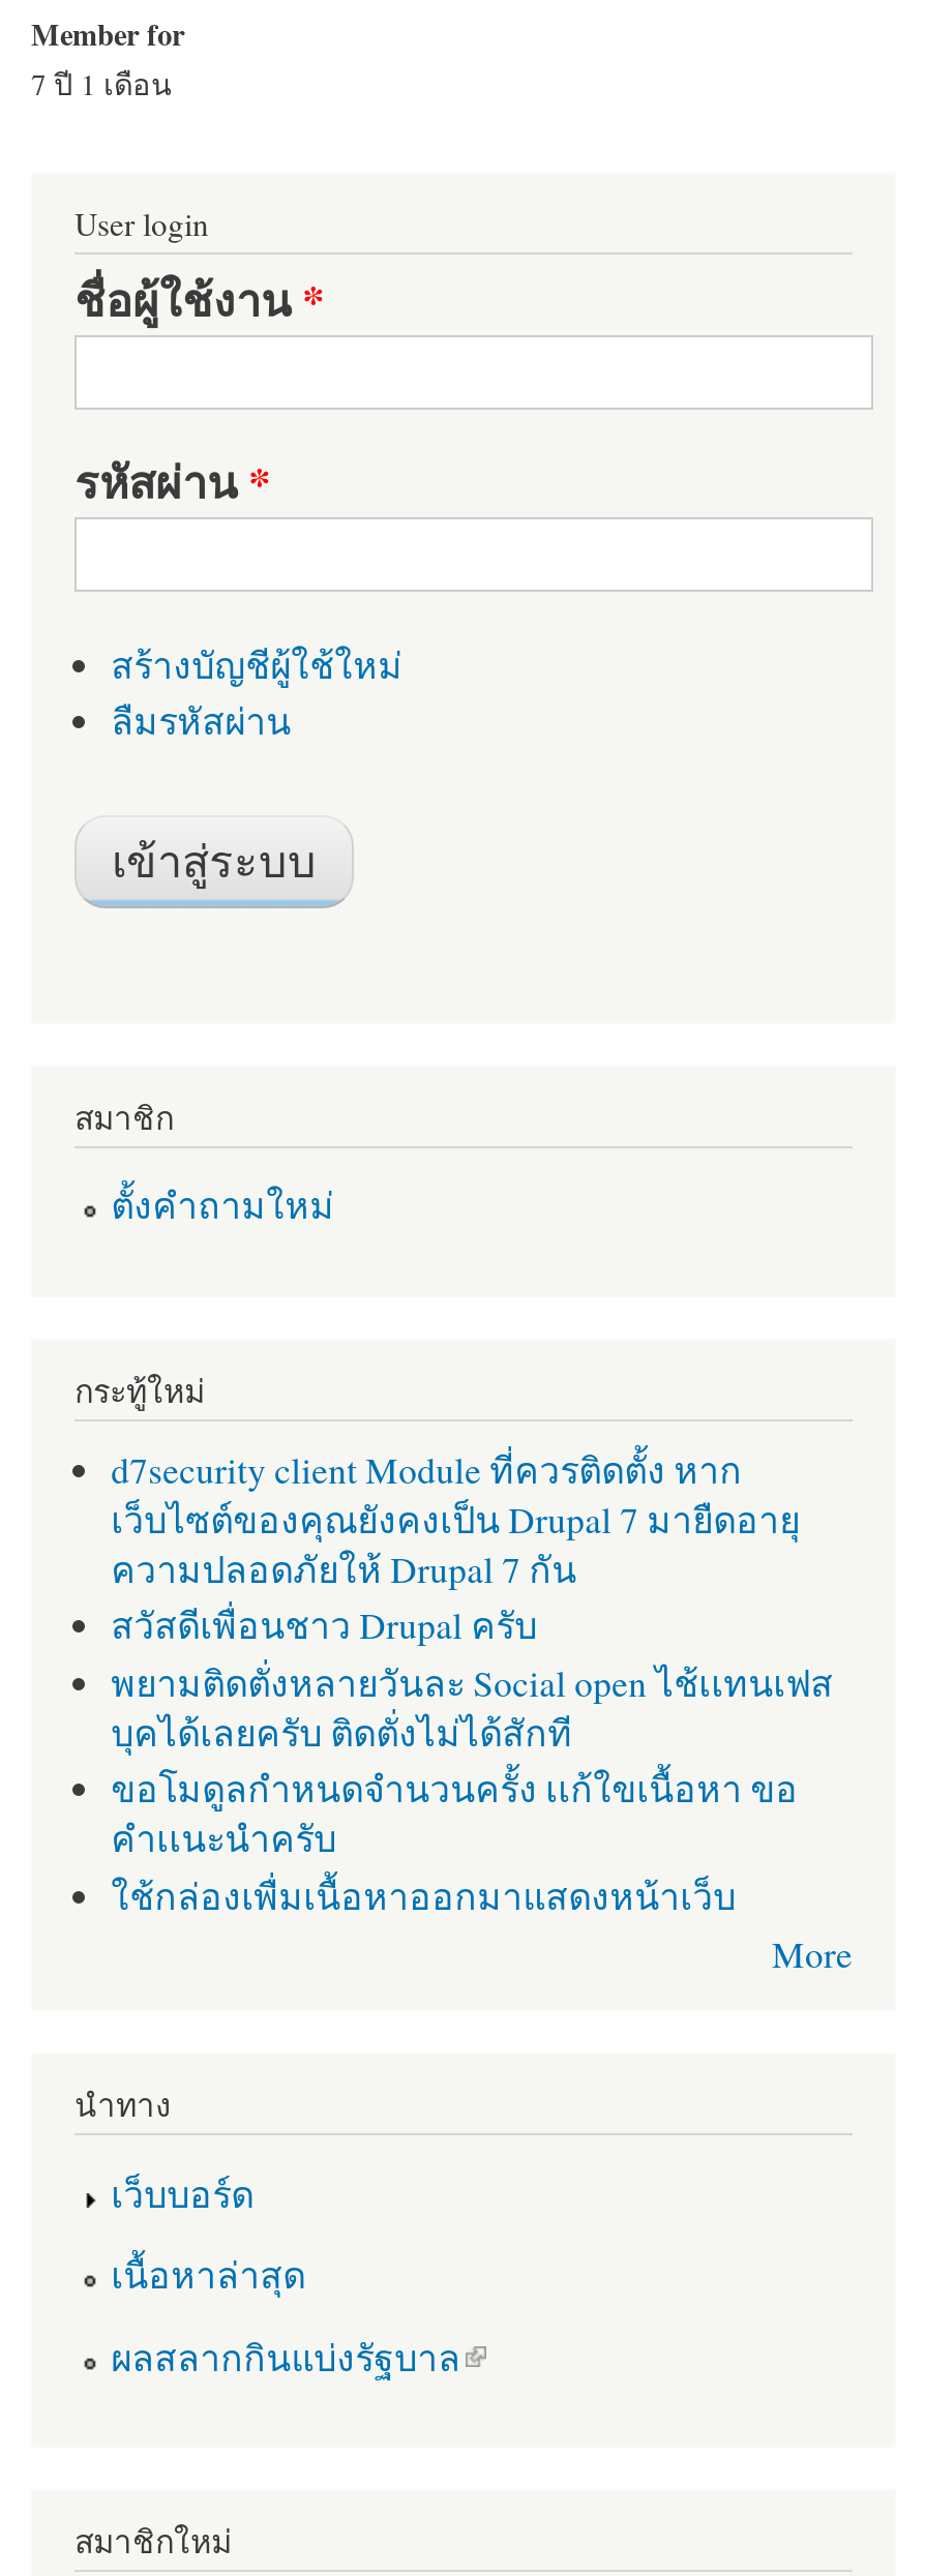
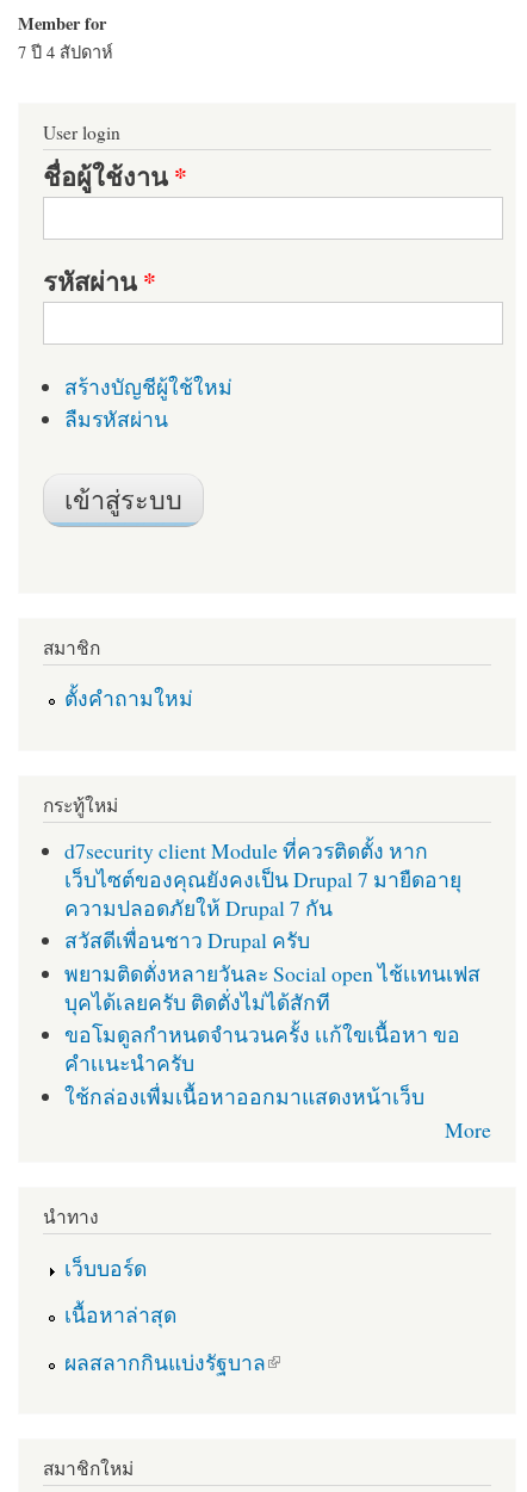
[31,64,172,103] 7 ปี 1 เดือน -> [18,40,113,63] 7 ปี 4 สัปดาห์

